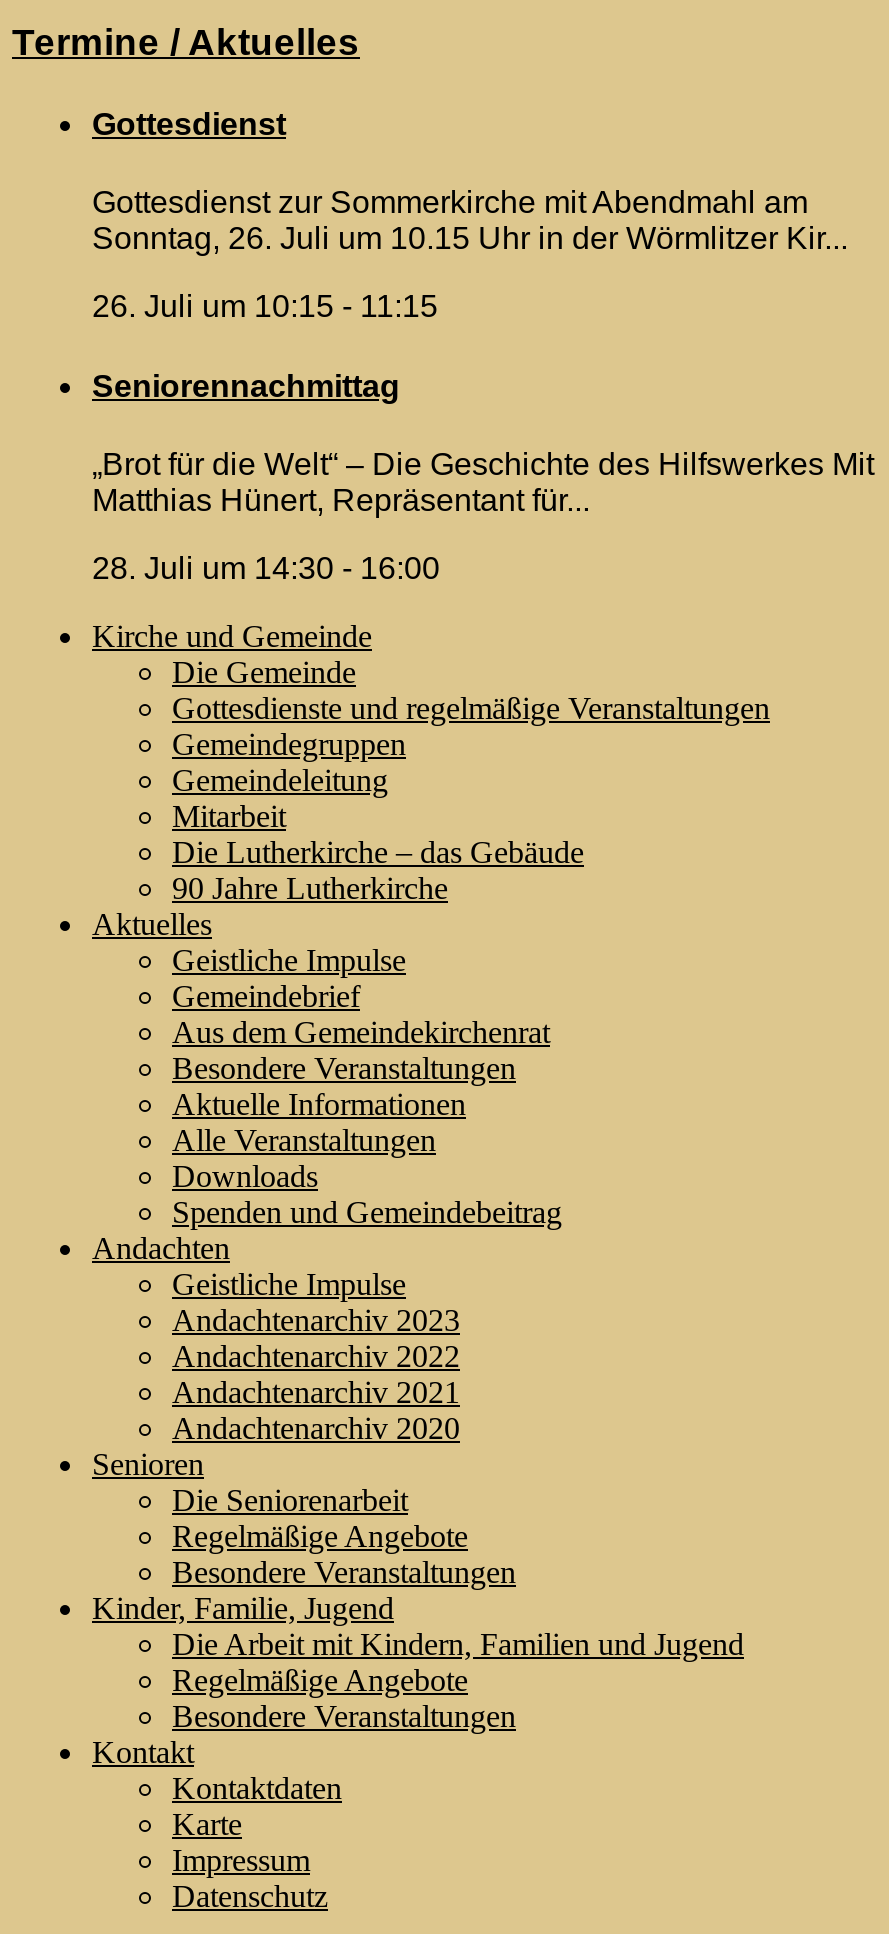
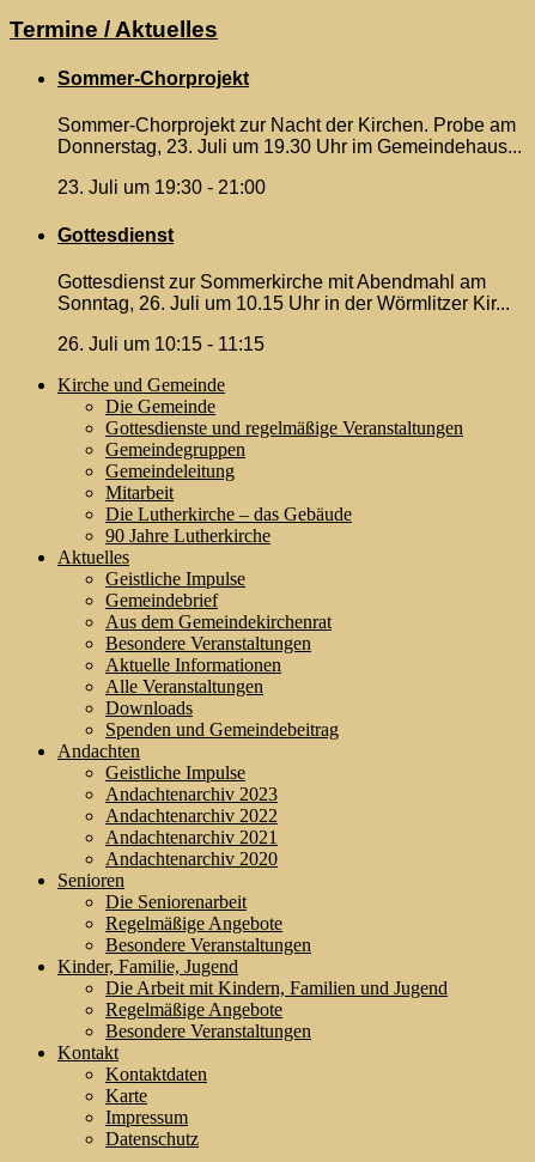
none -> [57,68,522,198] Sommer-Chorprojekt | Sommer-Chorprojekt zur Nacht der Kirchen. Probe am | Donnerstag, 23. Juli um 19.30 Uhr im Gemeindehaus... | 23. Juli um 19:30 - 21:00
moved [92,107,848,324] -> [57,225,510,354]: Gottesdienst | Gottesdienst zur Sommerkirche mit Abendmahl am | Sonntag, 26. Juli um 10.15 Uhr in der Wörmlitzer Kir... | 26. Juli um 10:15 - 11:15
[92,368,874,585] Seniorennachmittag | „Brot für die Welt“ – Die Geschichte des Hilfswerkes Mit | Matthias Hünert, Repräsentant für... | 28. Juli um 14:30 - 16:00 -> none

